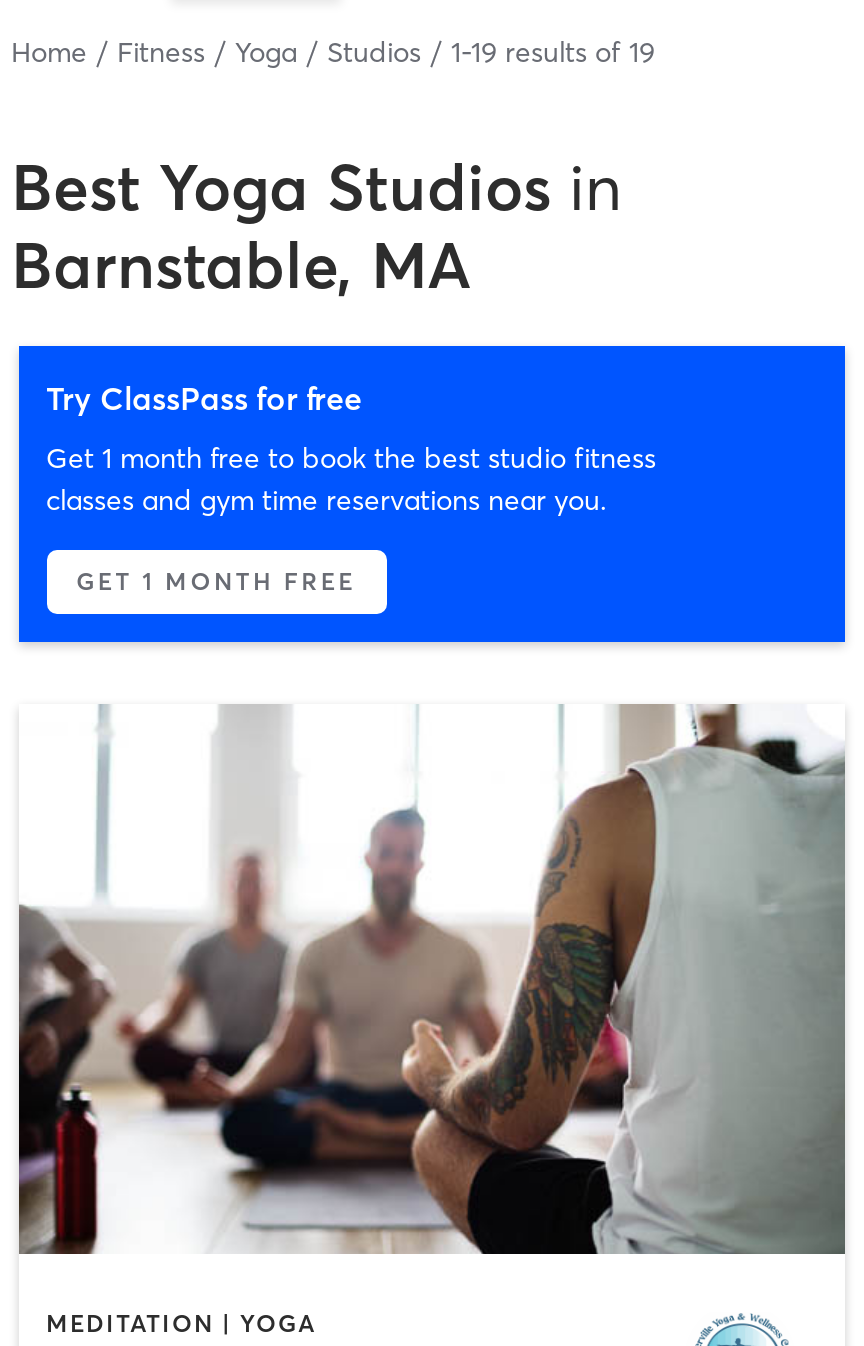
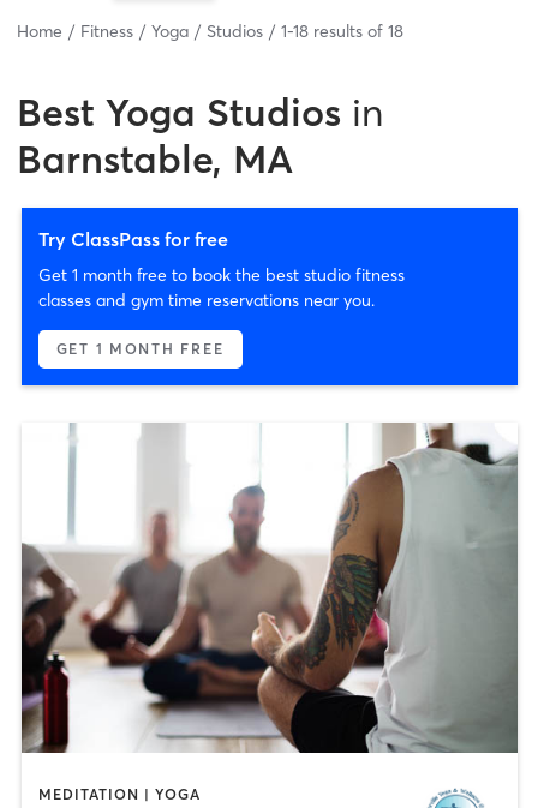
[11,33,655,69] Home Fitness Yoga Studios 1-19 results of 19 -> [17,20,403,41] Home Fitness Yoga Studios 1-18 results of 18

